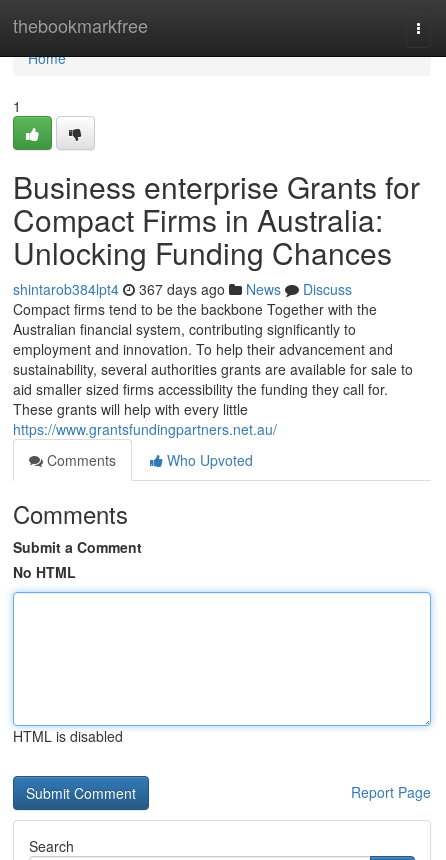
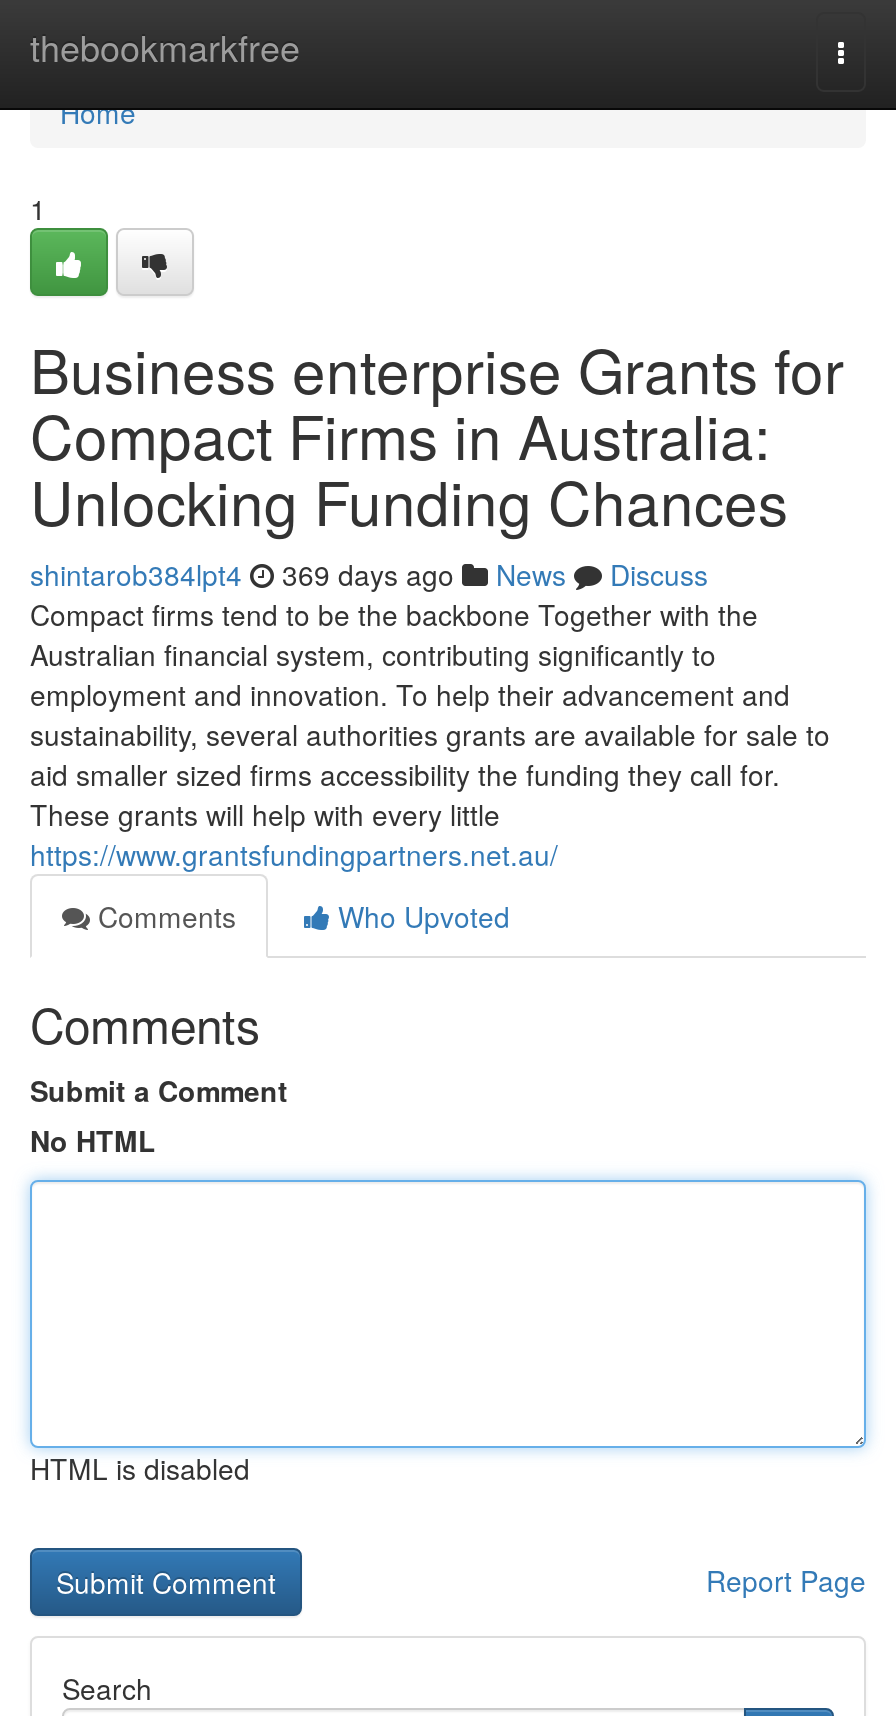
[13,279,352,299] shintarob384lpt4 367 days ago News Discuss -> [30,554,708,594] shintarob384lpt4 369 days ago News Discuss

